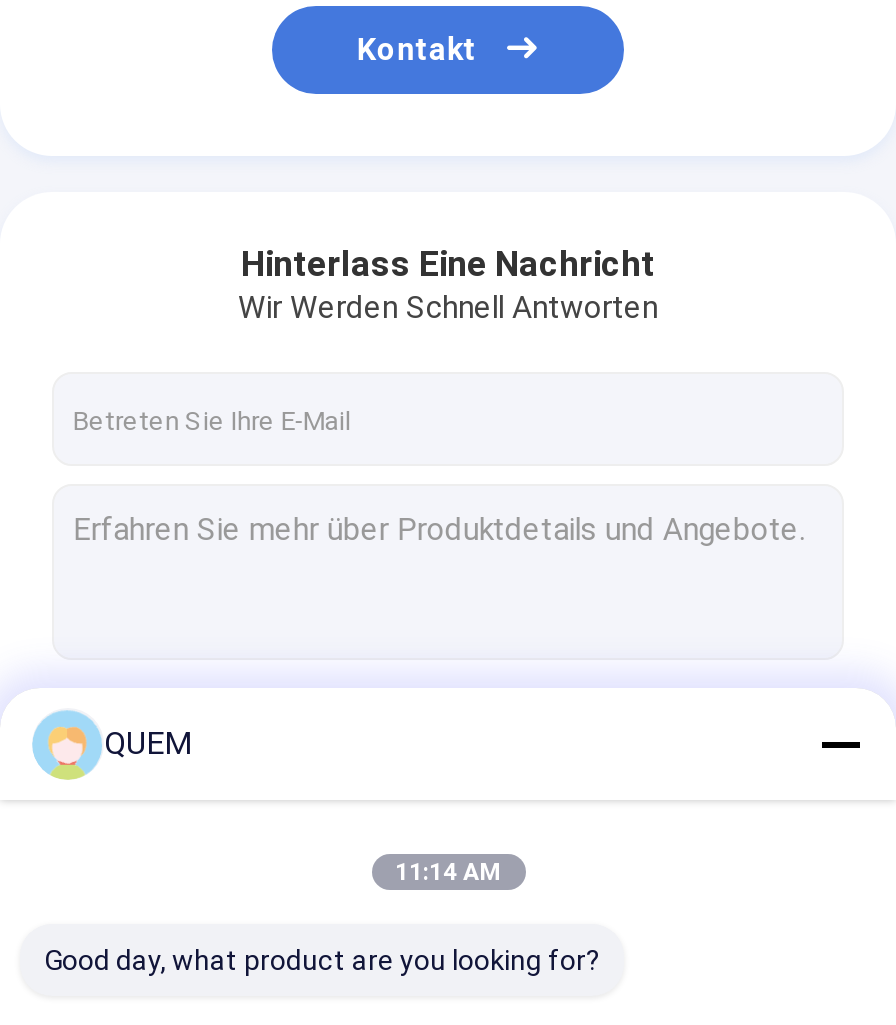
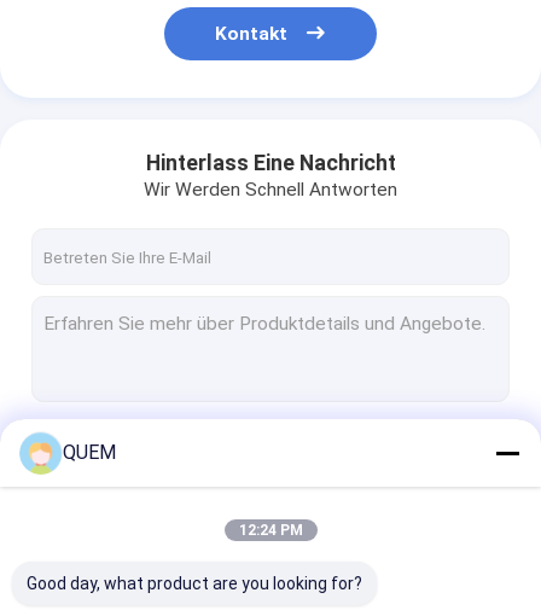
[395,858,501,886] 11:14 AM -> [238,522,303,539] 12:24 PM

